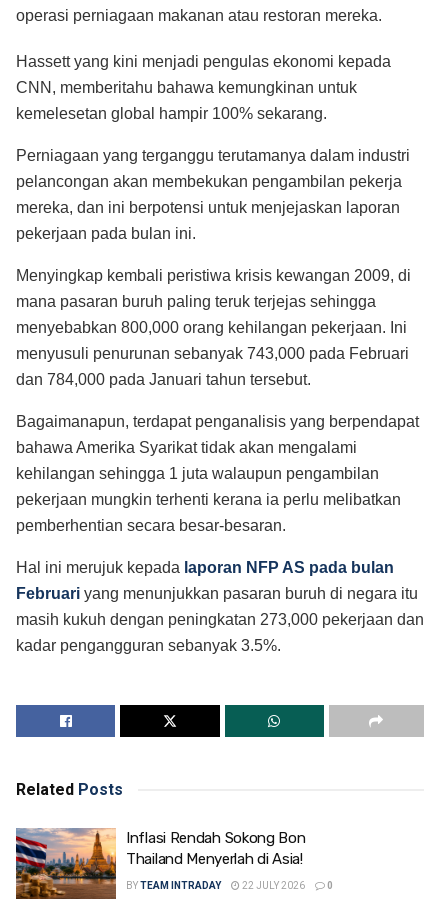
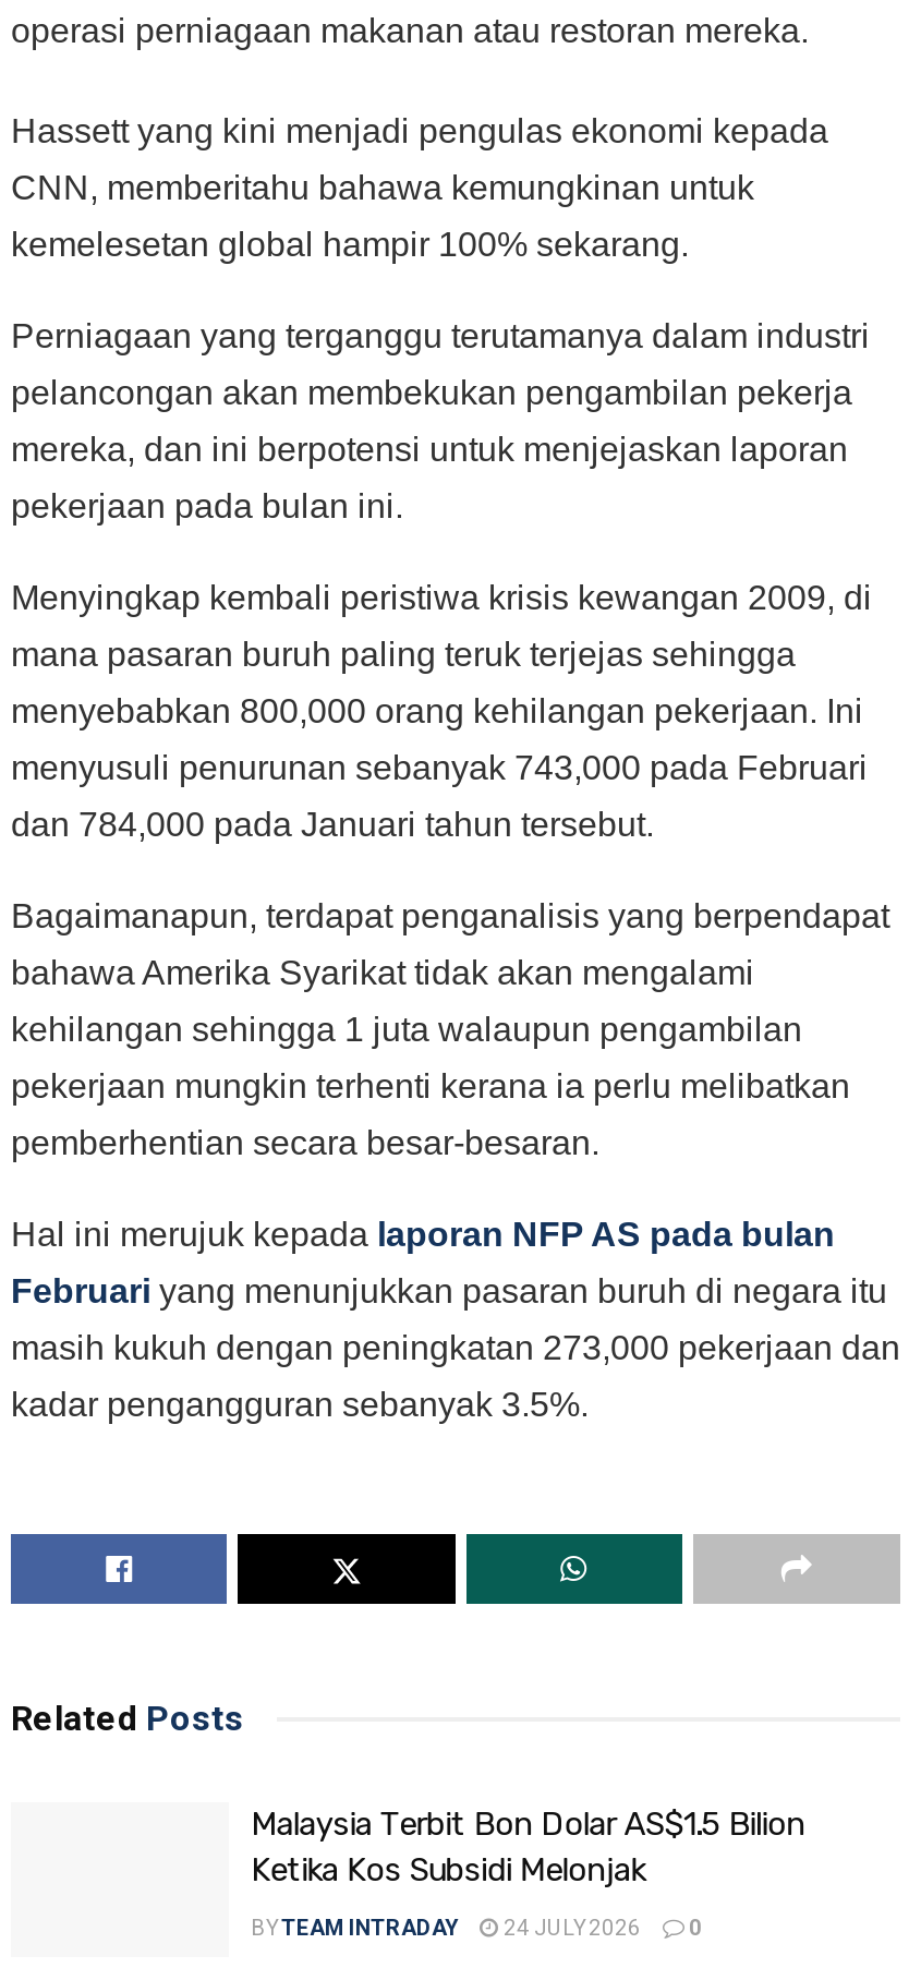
[15,827,117,900] [image] -> none
[126,829,305,868] Inflasi Rendah Sokong Bon | Thailand Menyerlah di Asia! -> [251,1804,805,1889] Malaysia Terbit Bon Dolar AS$1.5 Bilion | Ketika Kos Subsidi Melonjak
[126,880,333,891] BY TEAM INTRADAY 22 JULY 2026 0 -> [251,1915,702,1939] BY TEAM INTRADAY 24 JULY 2026 0

